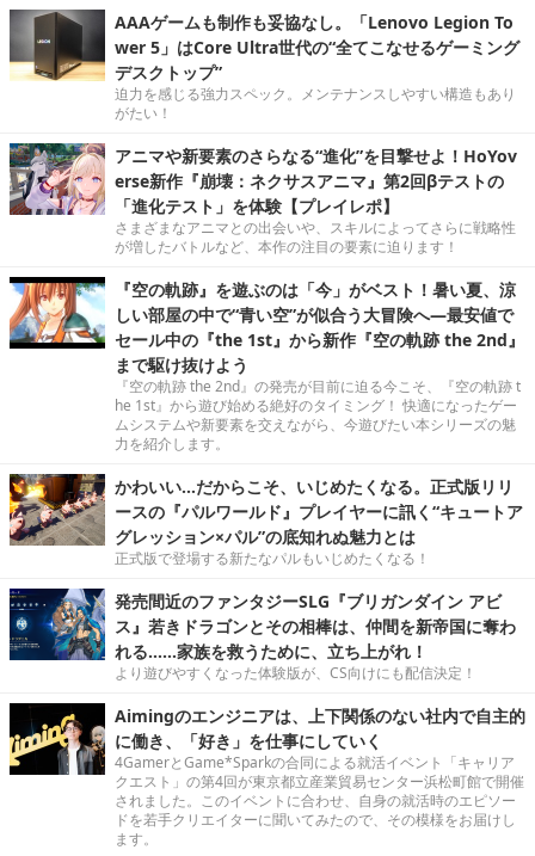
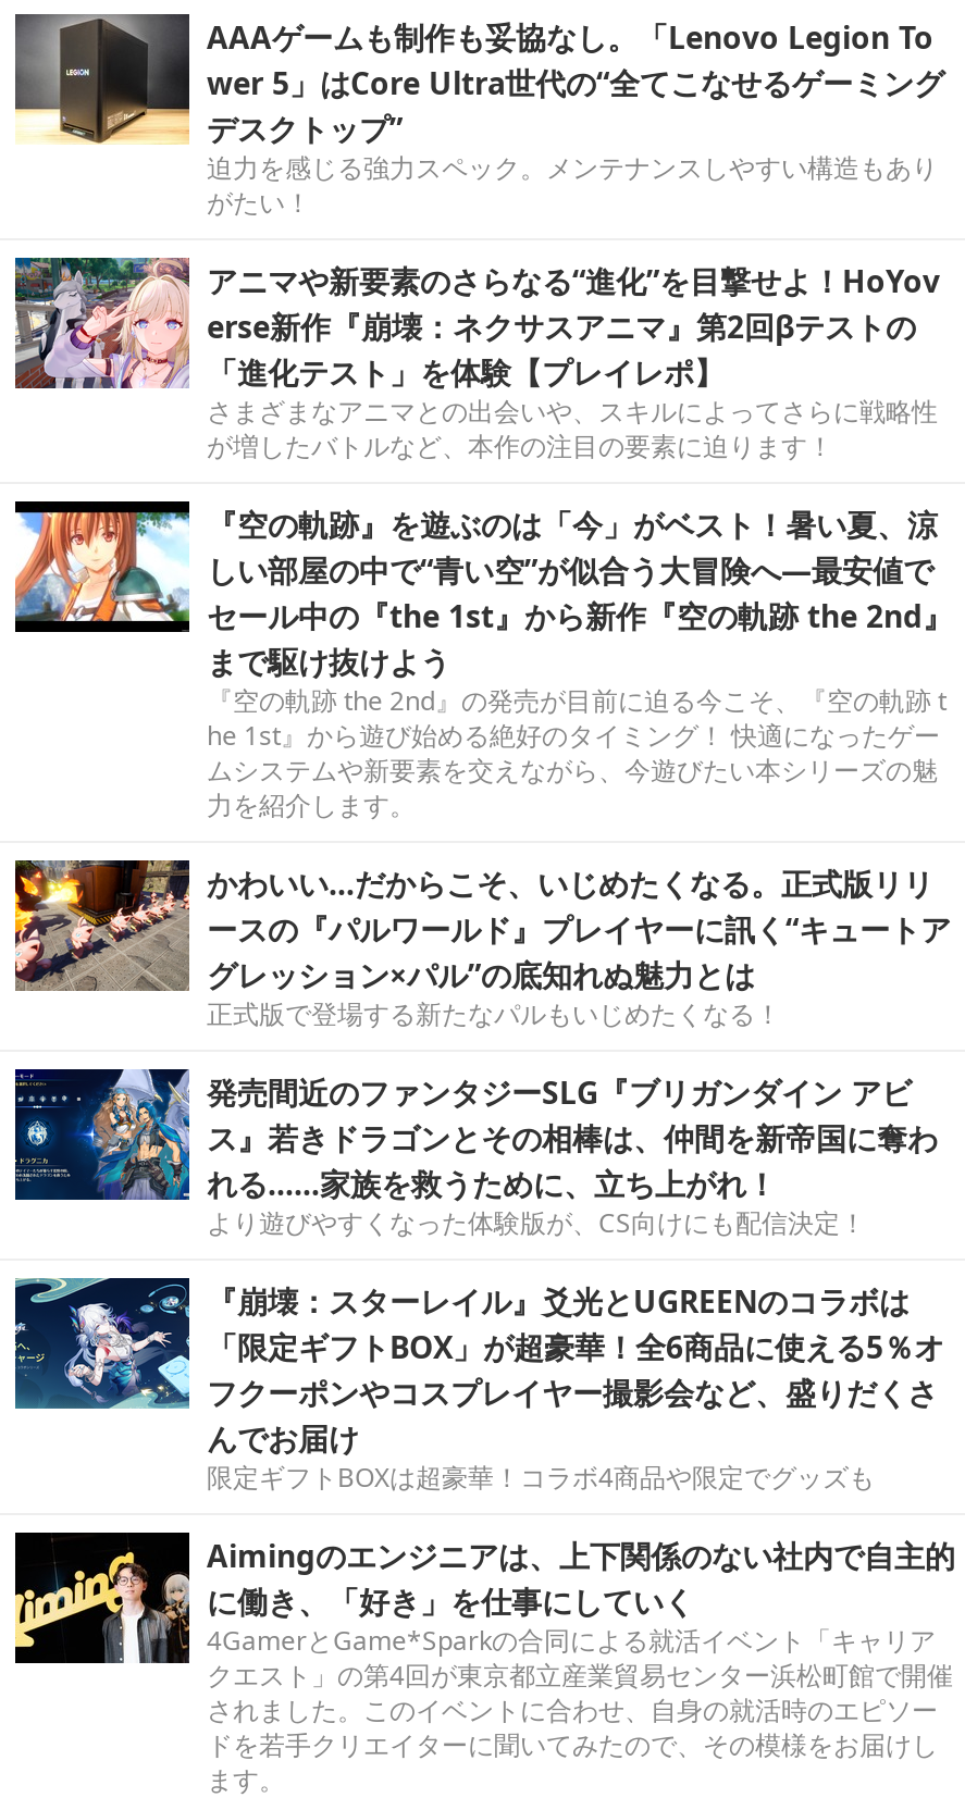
none -> [13,1276,944,1495] [image] | 『崩壊：スターレイル』爻光とUGREENのコラボは | 「限定ギフトBOX」が超豪華！全6商品に使える5％オ | フクーポンやコスプレイヤー撮影会など、盛りだくさ | んでお届け | 限定ギフトBOXは超豪華！コラボ4商品や限定でグッズも

